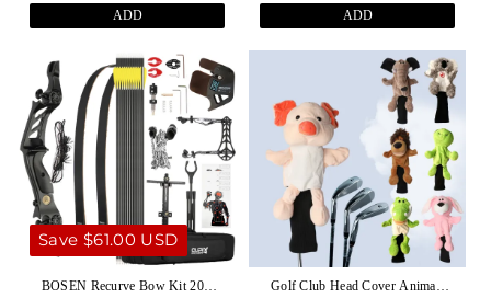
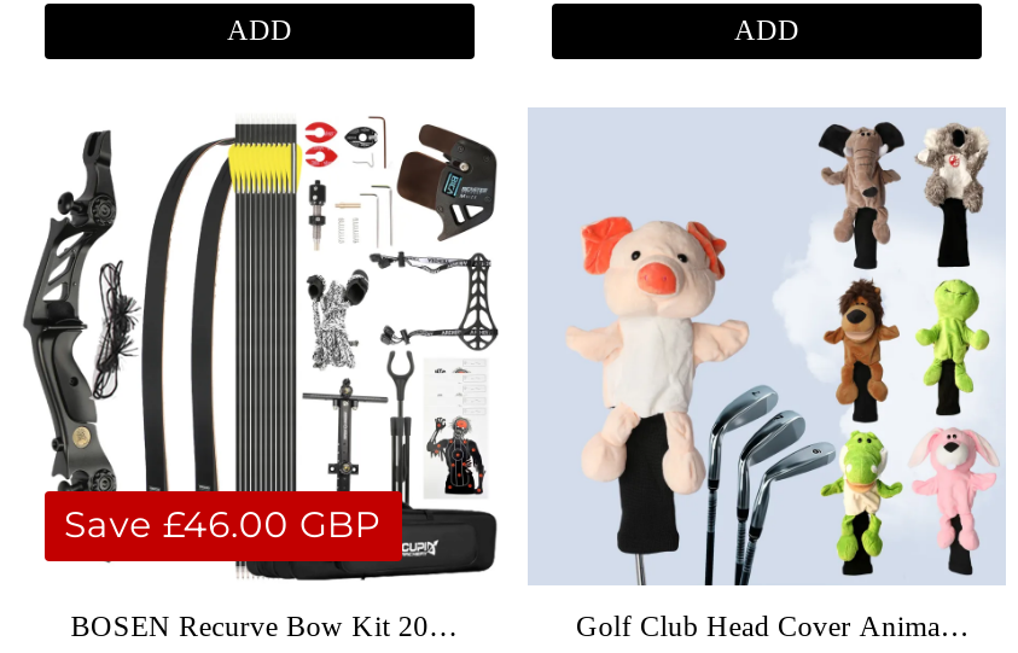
[38,230,178,250] Save $61.00 USD -> [64,504,382,547] Save £46.00 GBP

